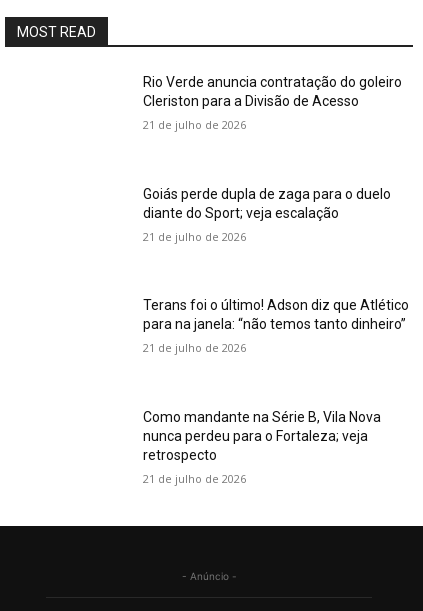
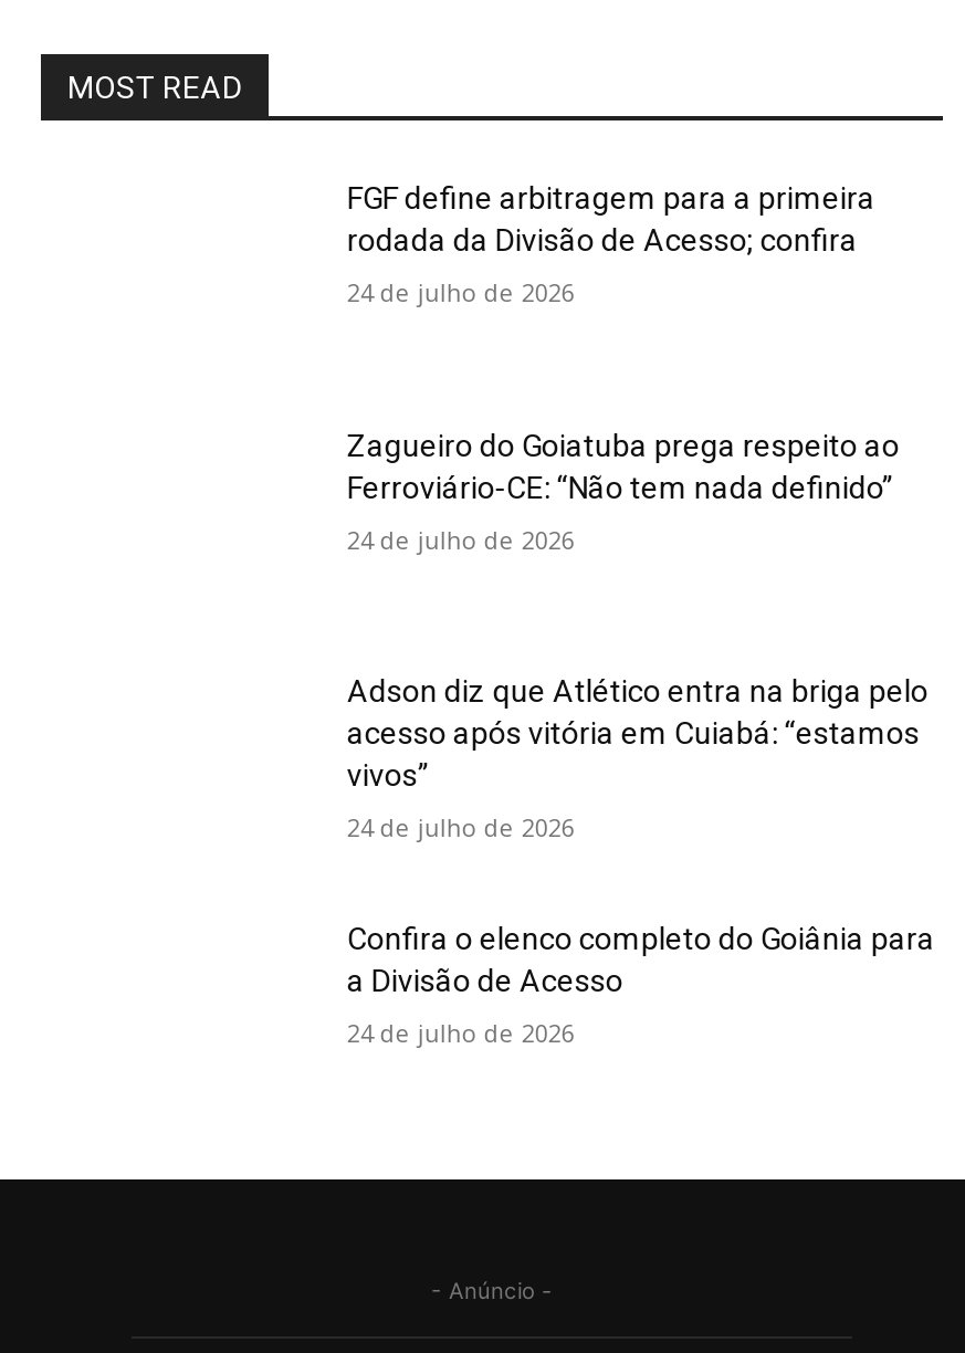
[143,74,402,109] Rio Verde anuncia contratação do goleiro | Cleriston para a Divisão de Acesso -> [347,180,875,257] FGF define arbitragem para a primeira | rodada da Divisão de Acesso; confira
[143,117,246,132] 21 de julho de 2026 -> [347,275,575,308] 24 de julho de 2026
[143,185,391,220] Goiás perde dupla de zaga para o duelo | diante do Sport; veja escalação -> [347,427,900,504] Zagueiro do Goiatuba prega respeito ao | Ferroviário-CE: “Não tem nada definido”
[143,228,246,243] 21 de julho de 2026 -> [347,522,575,555] 24 de julho de 2026
[143,297,409,332] Terans foi o último! Adson diz que Atlético | para na janela: “não temos tanto dinheiro” -> [347,674,928,793] Adson diz que Atlético entra na briga pelo | acesso após vitória em Cuiabá: “estamos | vivos”
[143,340,246,355] 21 de julho de 2026 -> [347,811,575,844] 24 de julho de 2026
[143,409,381,463] Como mandante na Série B, Vila Nova | nunca perdeu para o Fortaleza; veja | retrospecto -> [347,921,935,998] Confira o elenco completo do Goiânia para | a Divisão de Acesso
[143,471,246,486] 21 de julho de 2026 -> [347,1016,575,1049] 24 de julho de 2026

